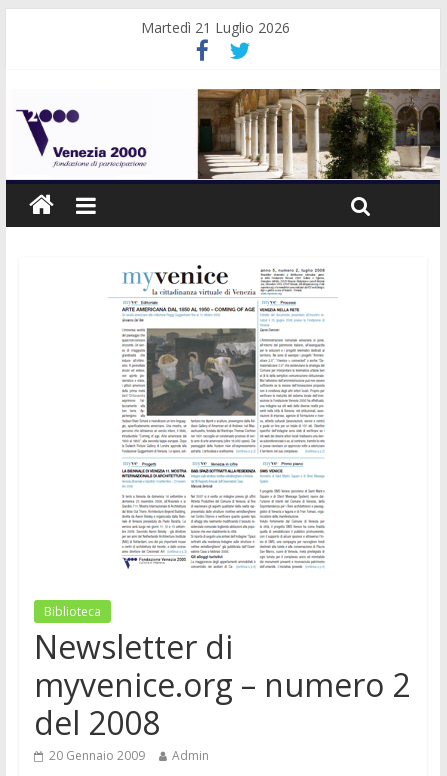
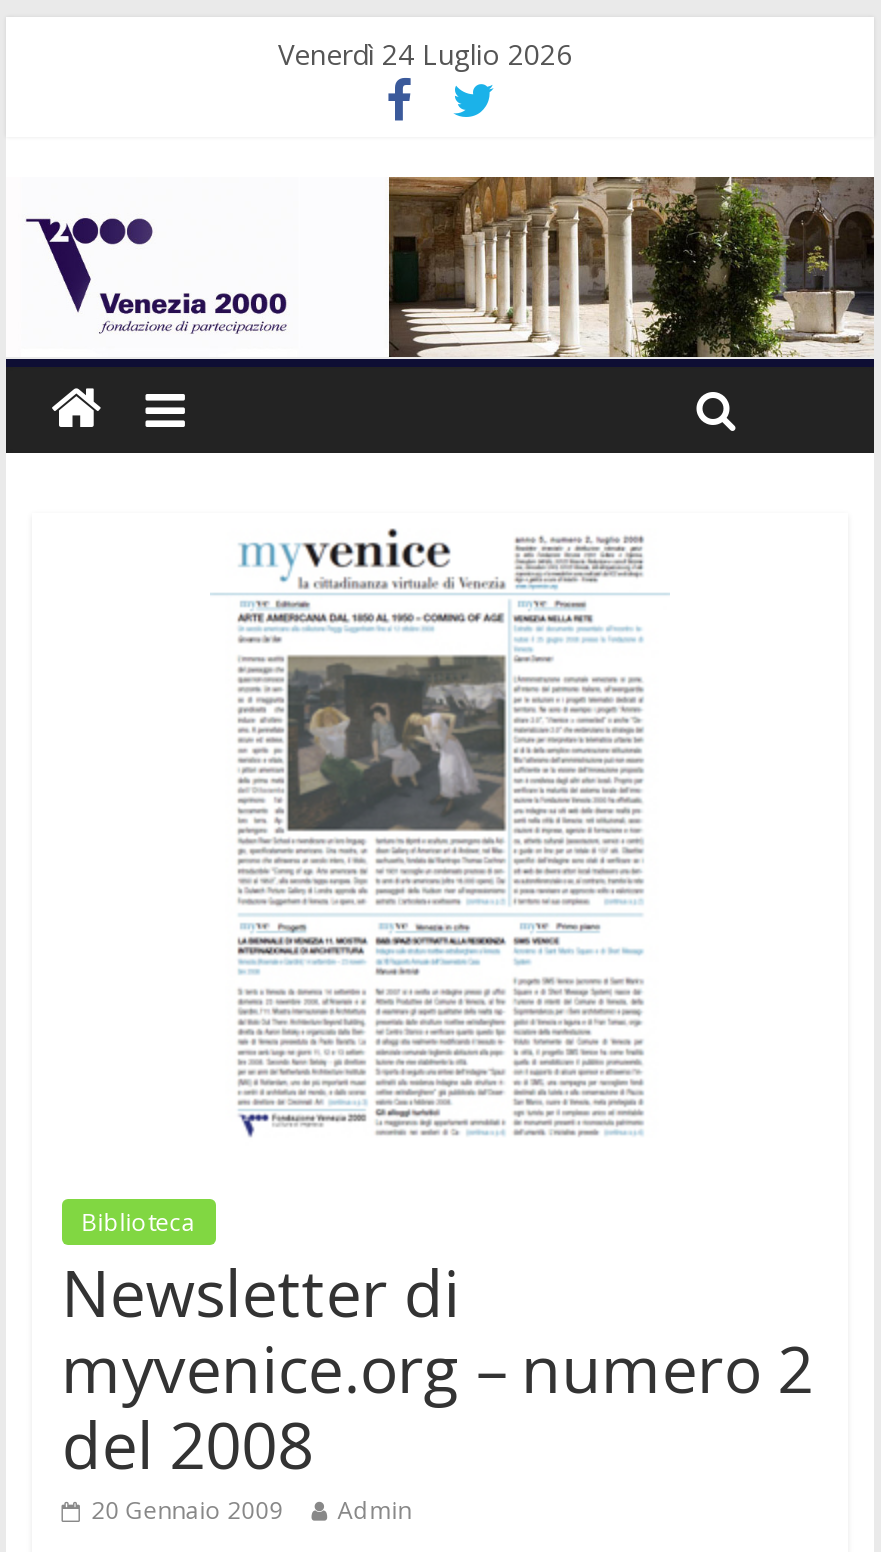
[141,18,290,37] Martedì 21 Luglio 2026 -> [278,35,572,73] Venerdì 24 Luglio 2026

